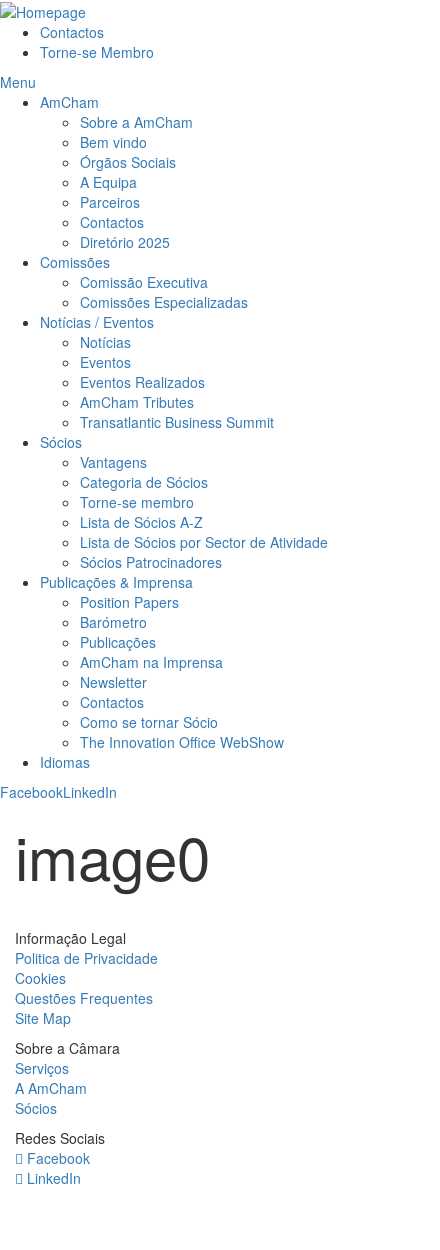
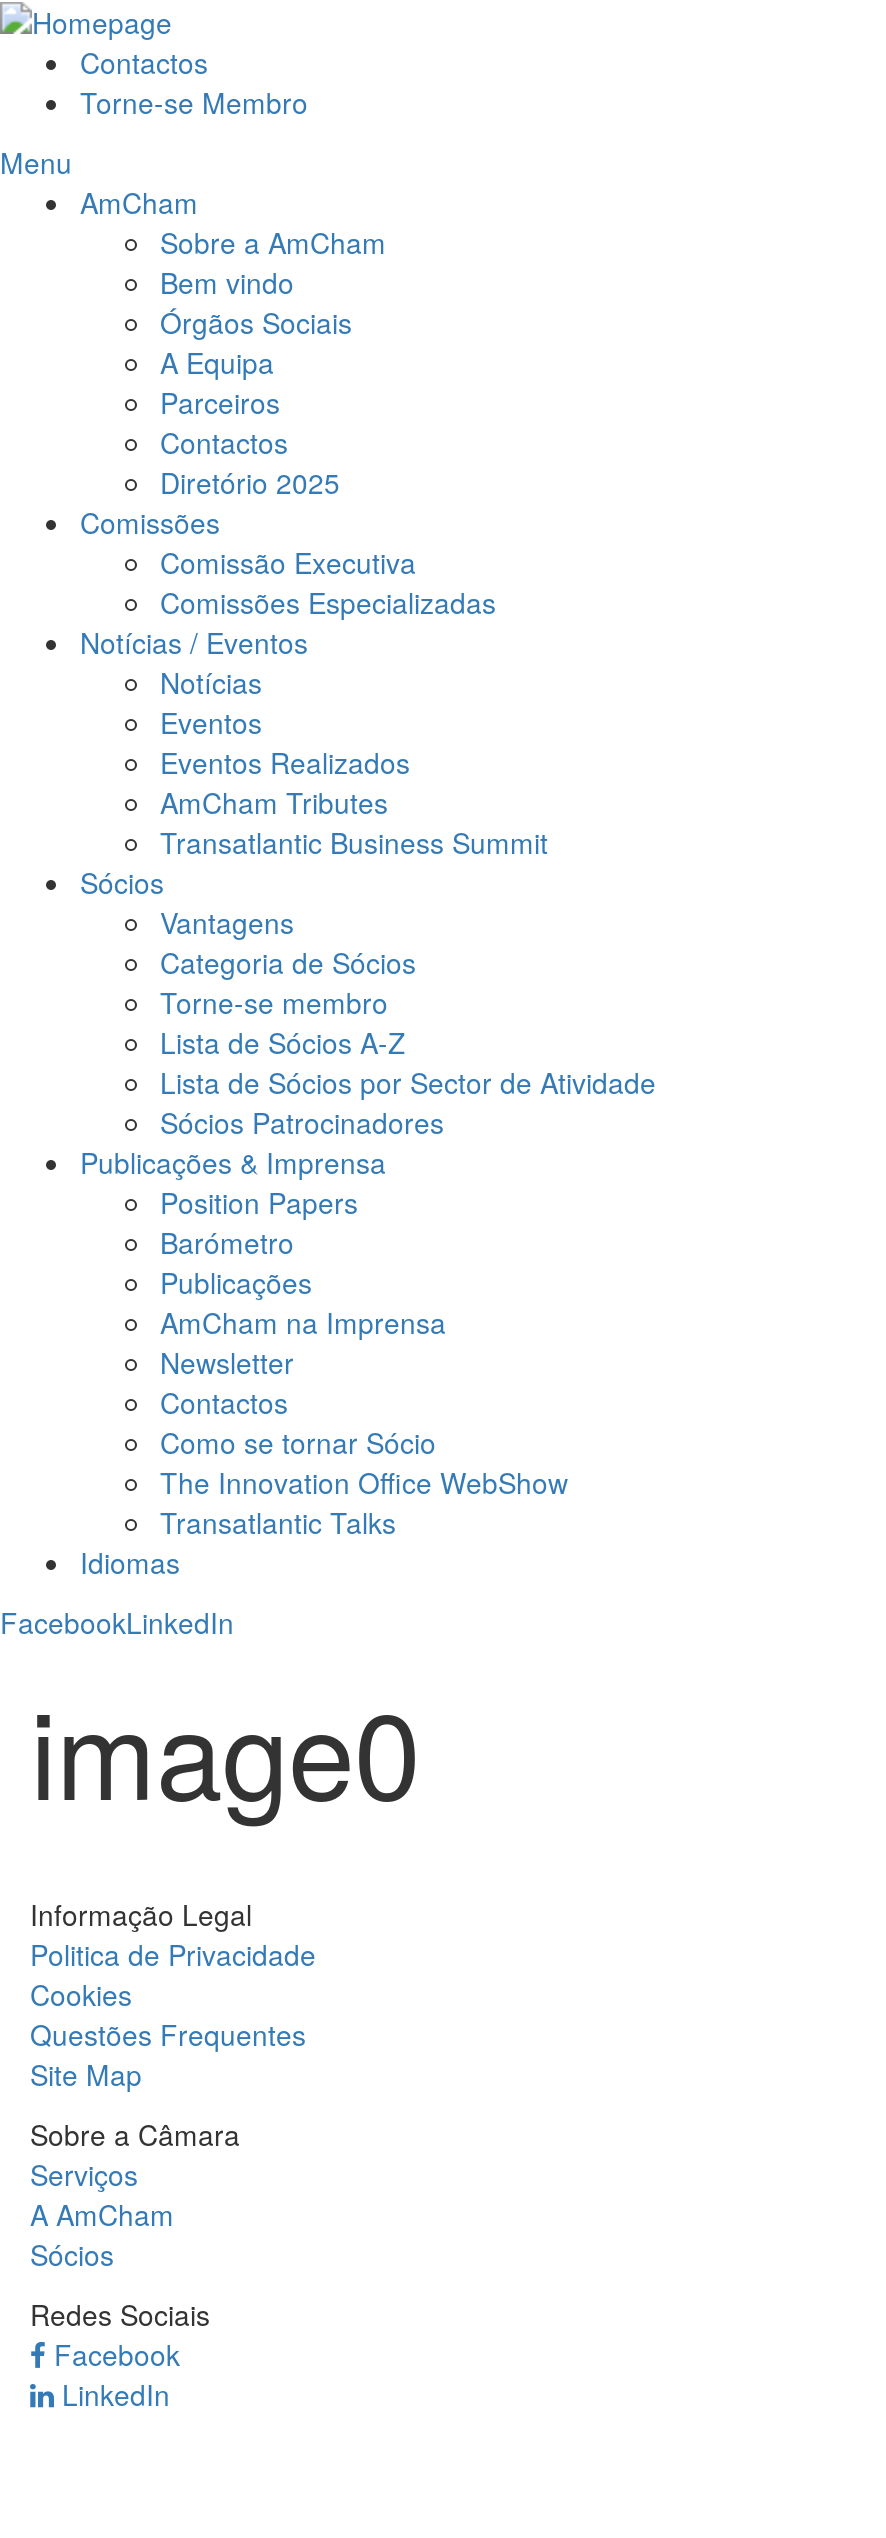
none -> [160,1503,396,1543] Transatlantic Talks

